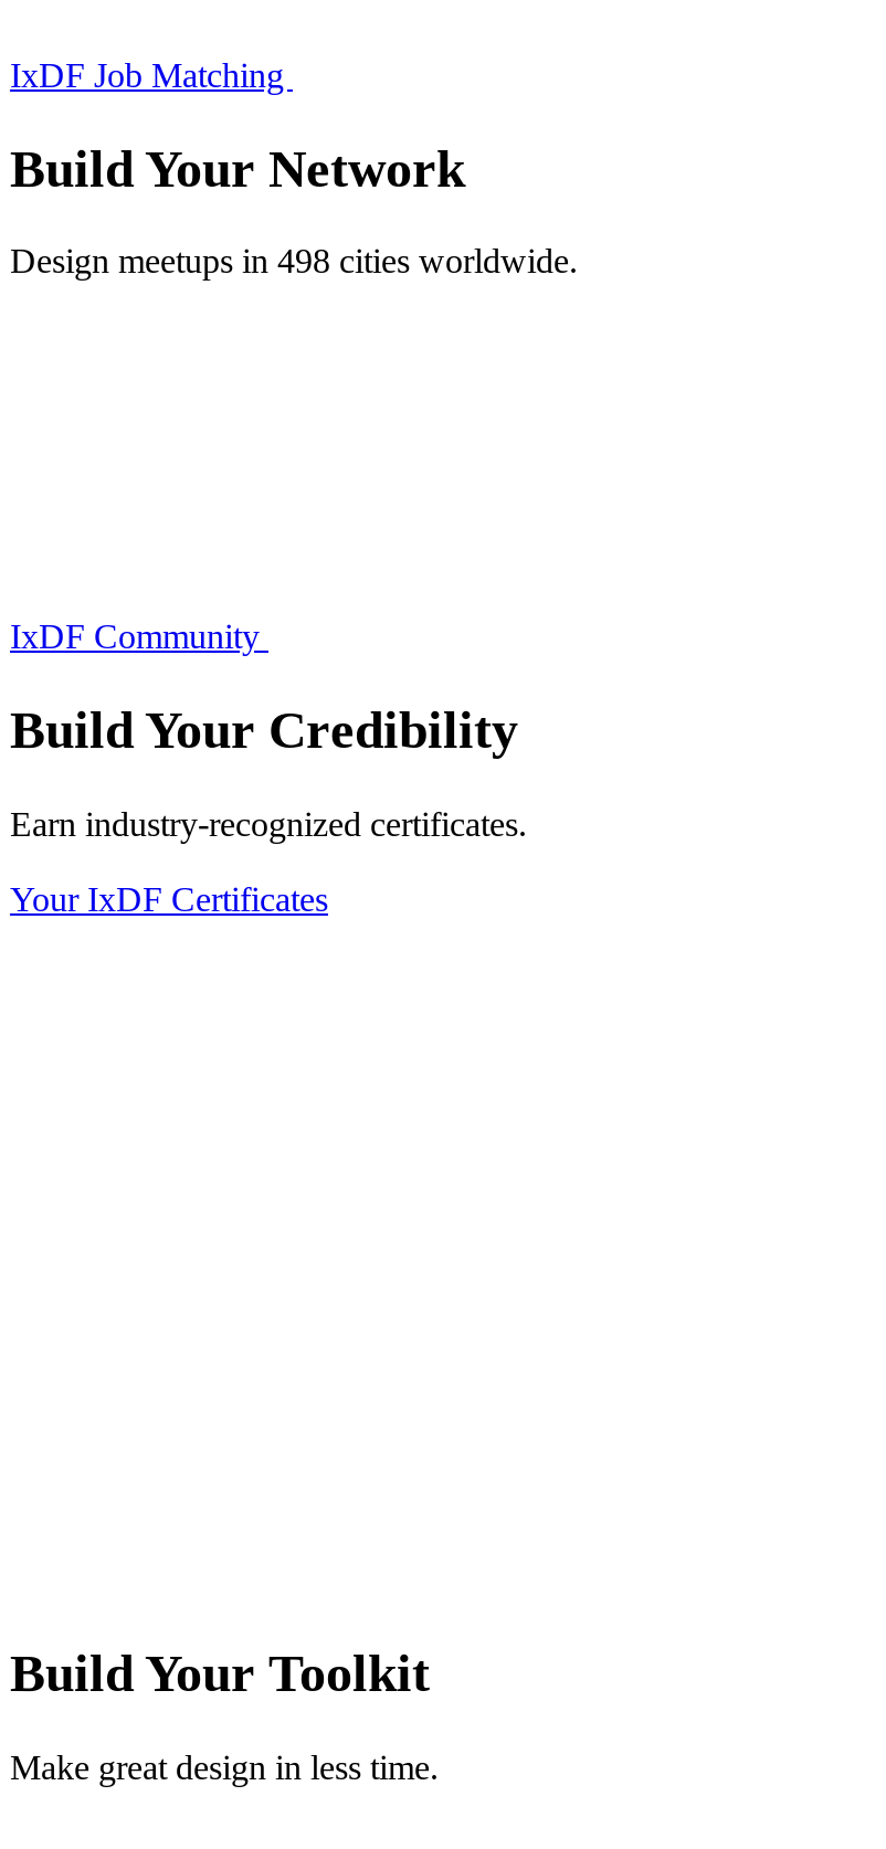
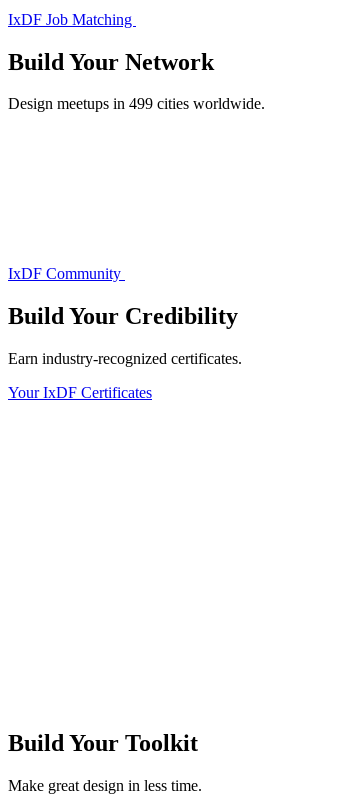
[10,243,578,280] Design meetups in 498 cities worldwide. -> [8,95,265,112] Design meetups in 499 cities worldwide.

